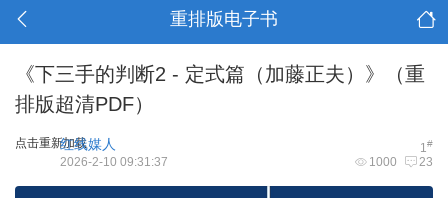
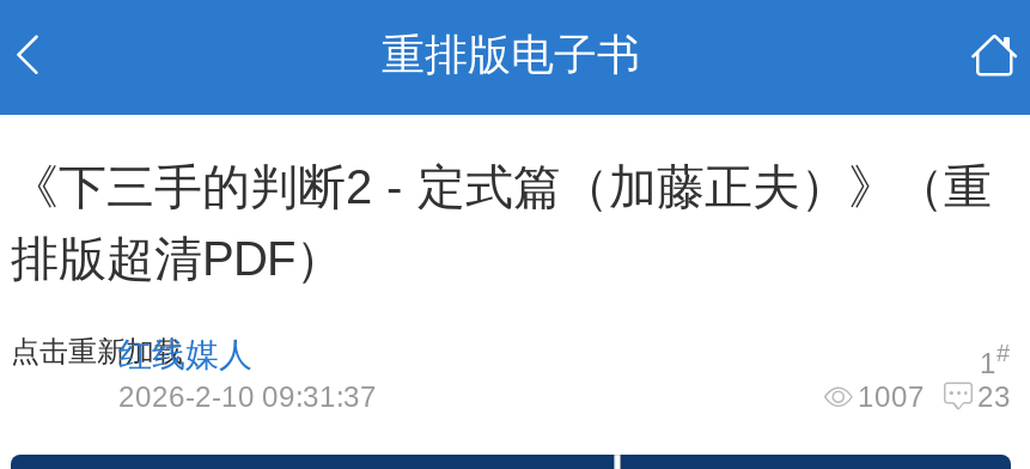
[369,155,433,169] 1000 23 -> [858,380,1011,414] 1007 23

